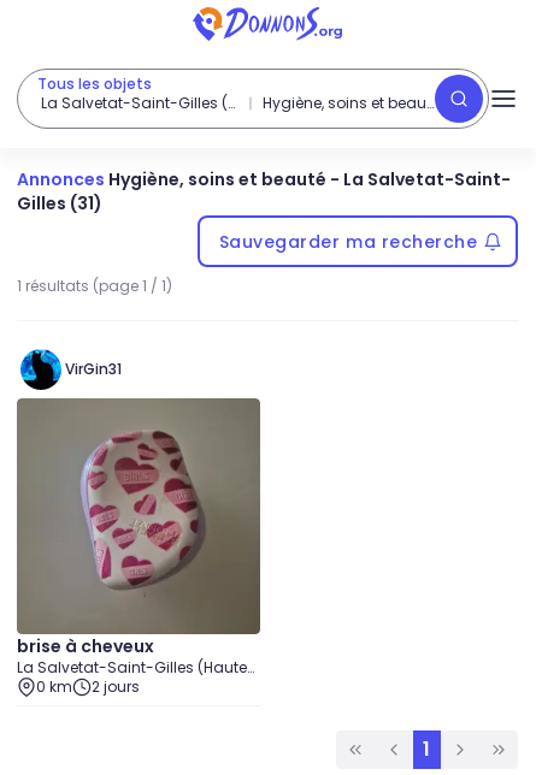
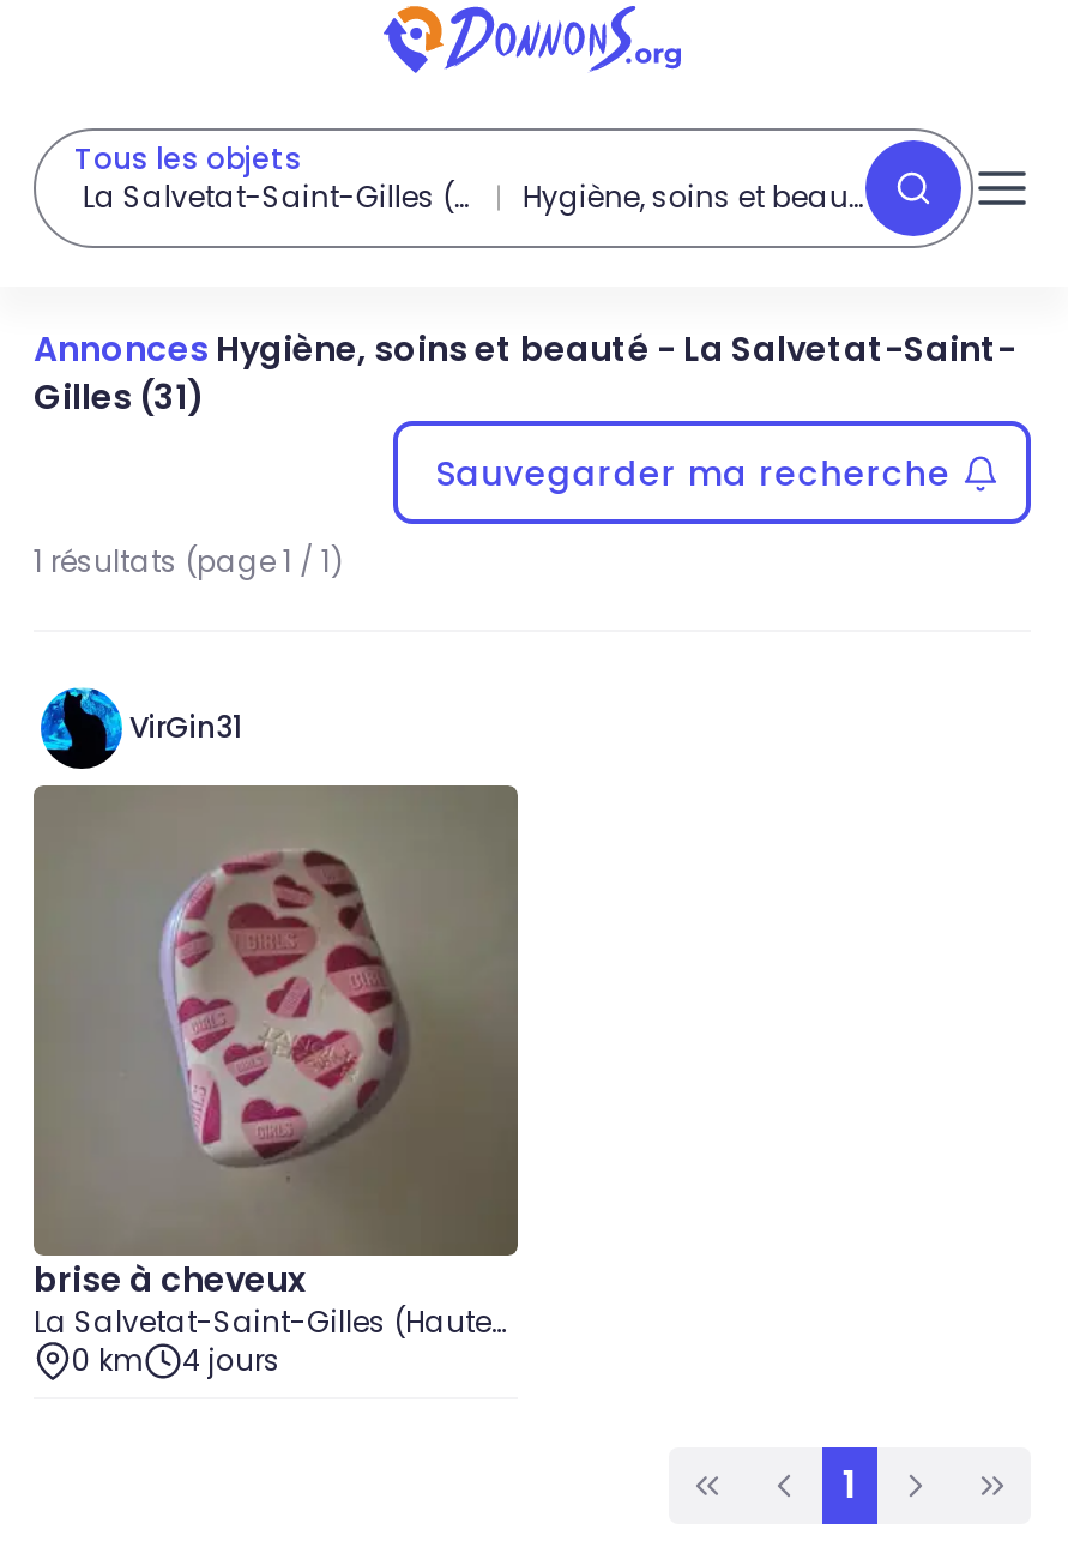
[92,676,140,697] 2 jours -> [182,1340,280,1380] 4 jours

